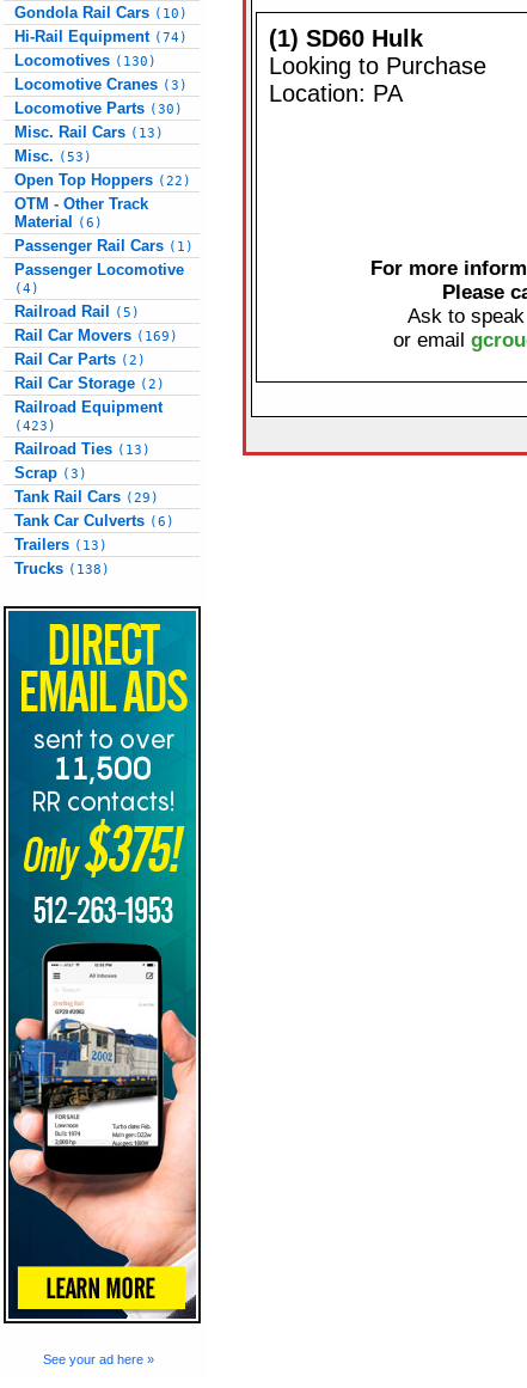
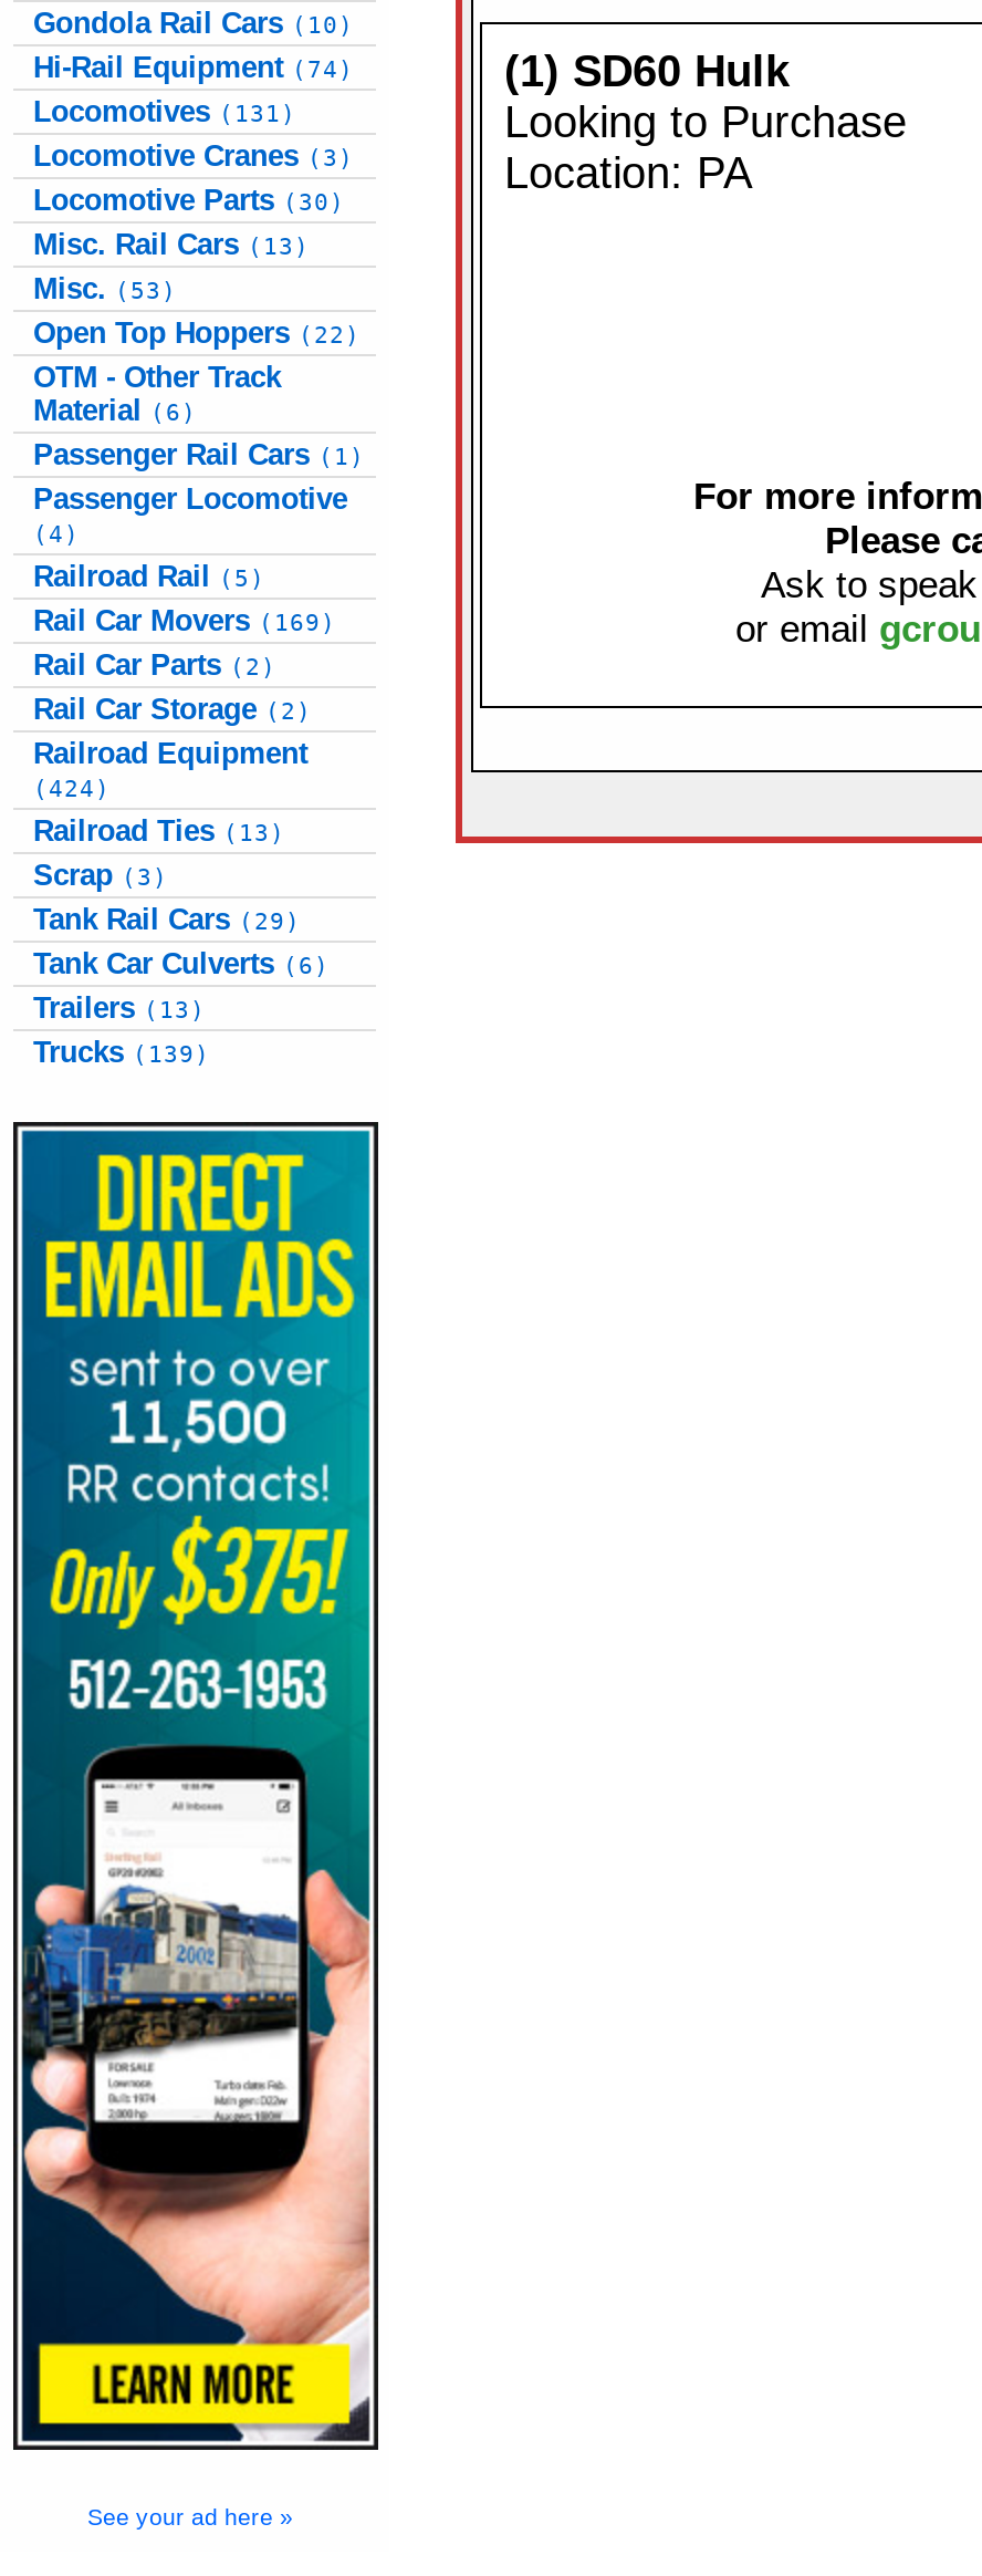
[14,51,157,69] Locomotives (130) -> [33,95,296,128] Locomotives (131)
[14,418,56,434] (423) -> [33,775,111,803] (424)
[14,560,110,577] Trucks (138) -> [33,1036,210,1069] Trucks (139)

